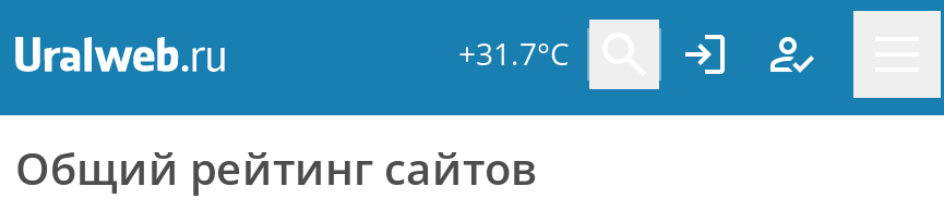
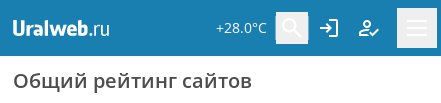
[458,33,570,74] +31.7°C -> [216,18,267,37] +28.0°C

